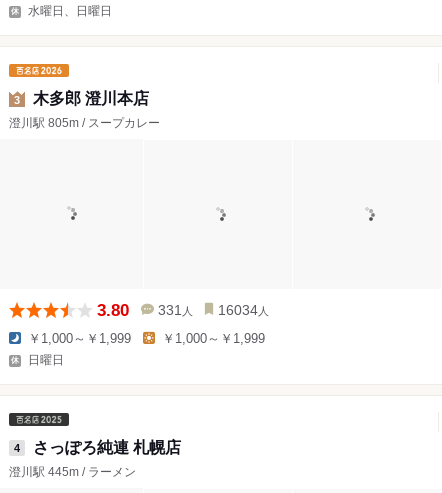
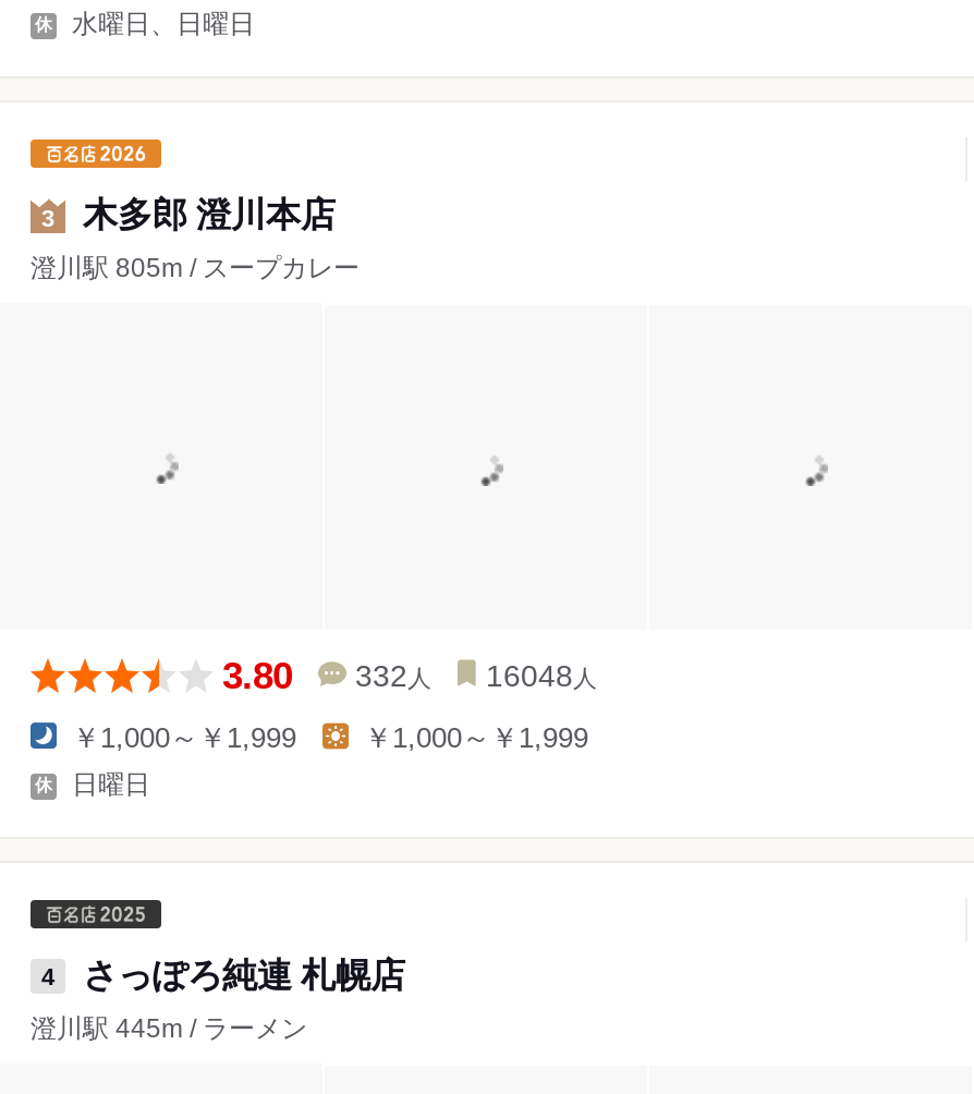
[158,302,193,318] 331人 -> [355,657,431,692] 332人
[218,302,269,318] 16034人 -> [486,657,597,692] 16048人

